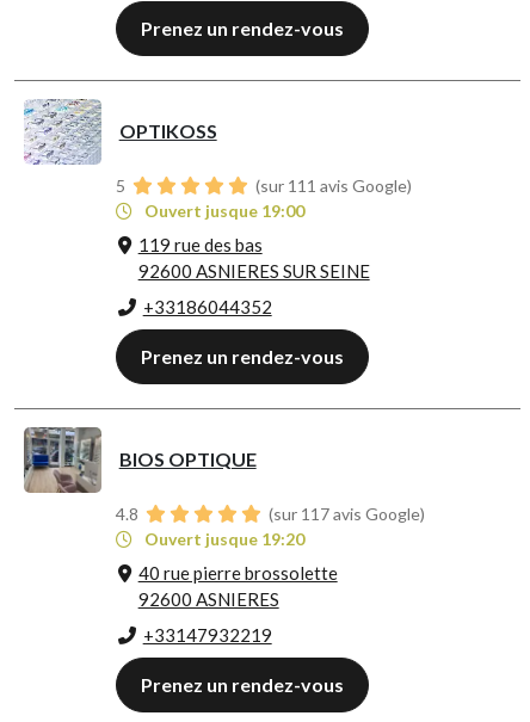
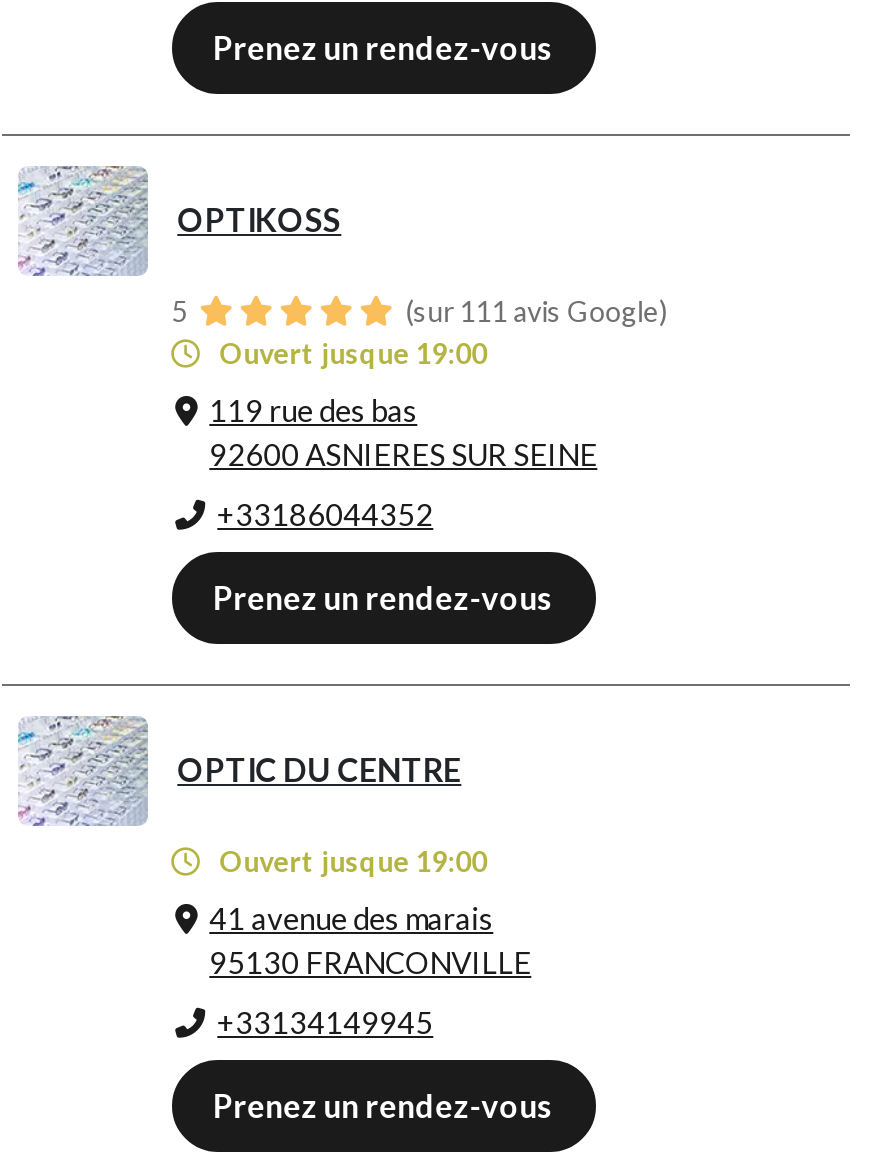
[23,427,256,493] [image] | BIOS OPTIQUE -> [16,716,461,826] [image] | OPTIC DU CENTRE
[115,504,425,549] 4.8 | (sur 117 avis Google) | Ouvert jusque 19:20 -> [213,844,487,878] Ouvert jusque 19:00
[138,562,337,610] 40 rue pierre brossolette | 92600 ASNIERES -> [209,900,531,980] 41 avenue des marais | 95130 FRANCONVILLE
[143,624,272,646] +33147932219 -> [217,1004,433,1040] +33134149945

